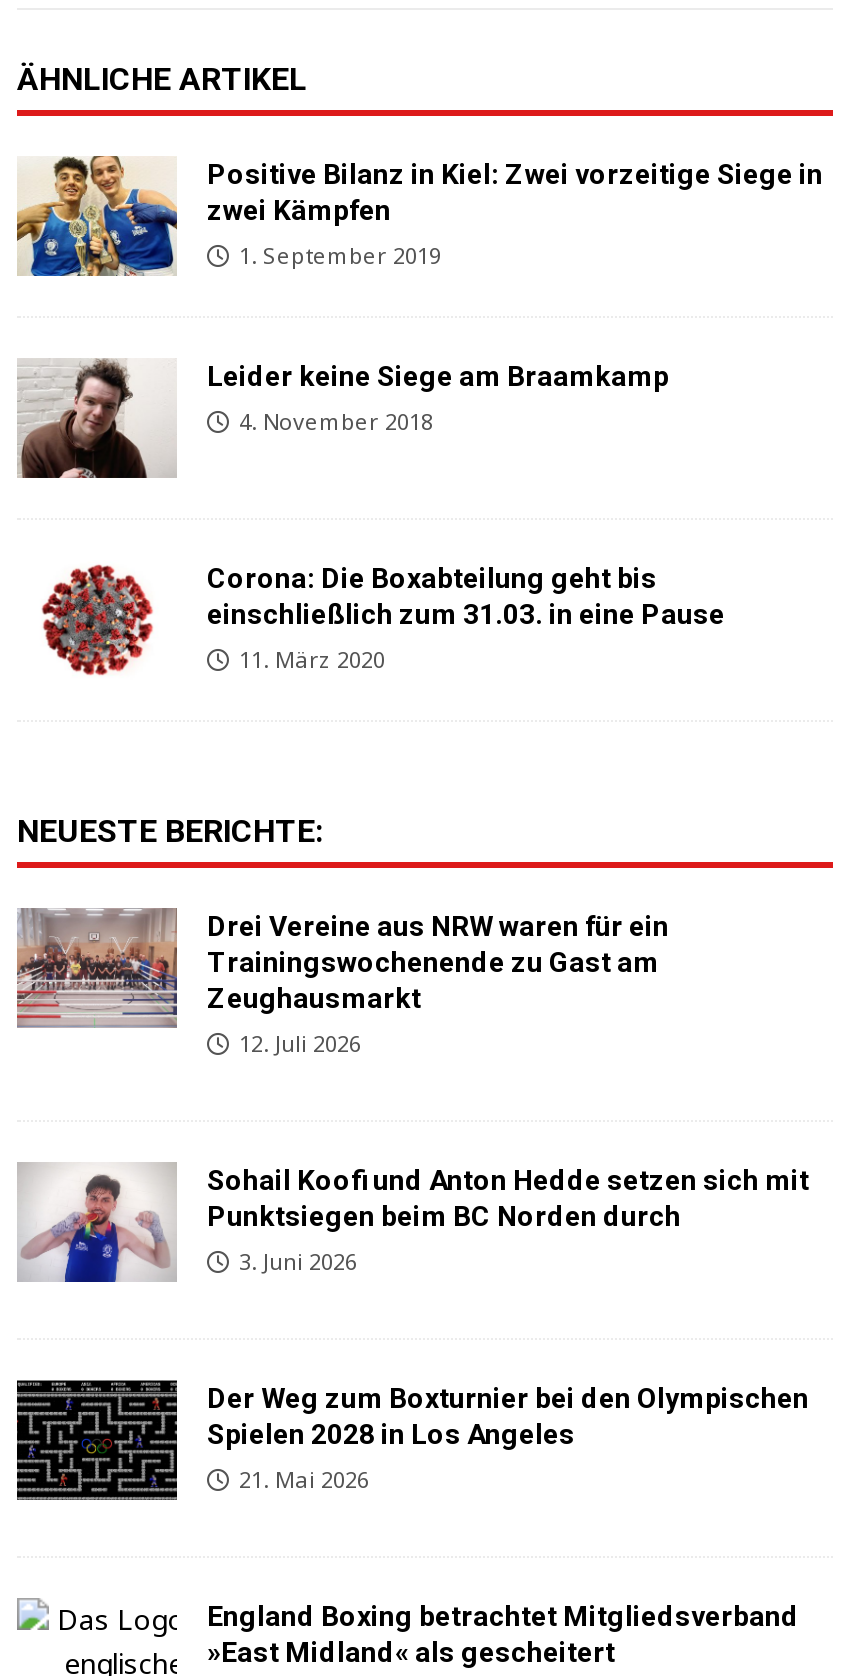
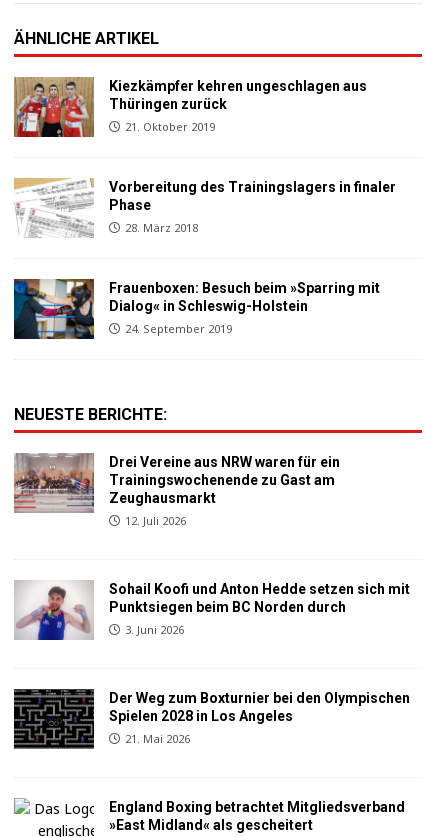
[17,156,823,278] [image] | Positive Bilanz in Kiel: Zwei vorzeitige Siege in | zwei Kämpfen | 1. September 2019 -> [14,77,367,138] [image] | Kiezkämpfer kehren ungeschlagen aus | Thüringen zurück | 21. Oktober 2019
[17,358,669,480] [image] | Leider keine Siege am Braamkamp | 4. November 2018 -> [14,178,396,238] [image] | Vorbereitung des Trainingslagers in finaler | Phase | 28. März 2018
[17,560,725,680] [image] | Corona: Die Boxabteilung geht bis | einschließlich zum 31.03. in eine Pause | 11. März 2020 -> [13,278,380,340] [image] | Frauenboxen: Besuch beim »Sparring mit | Dialog« in Schleswig-Holstein | 24. September 2019

